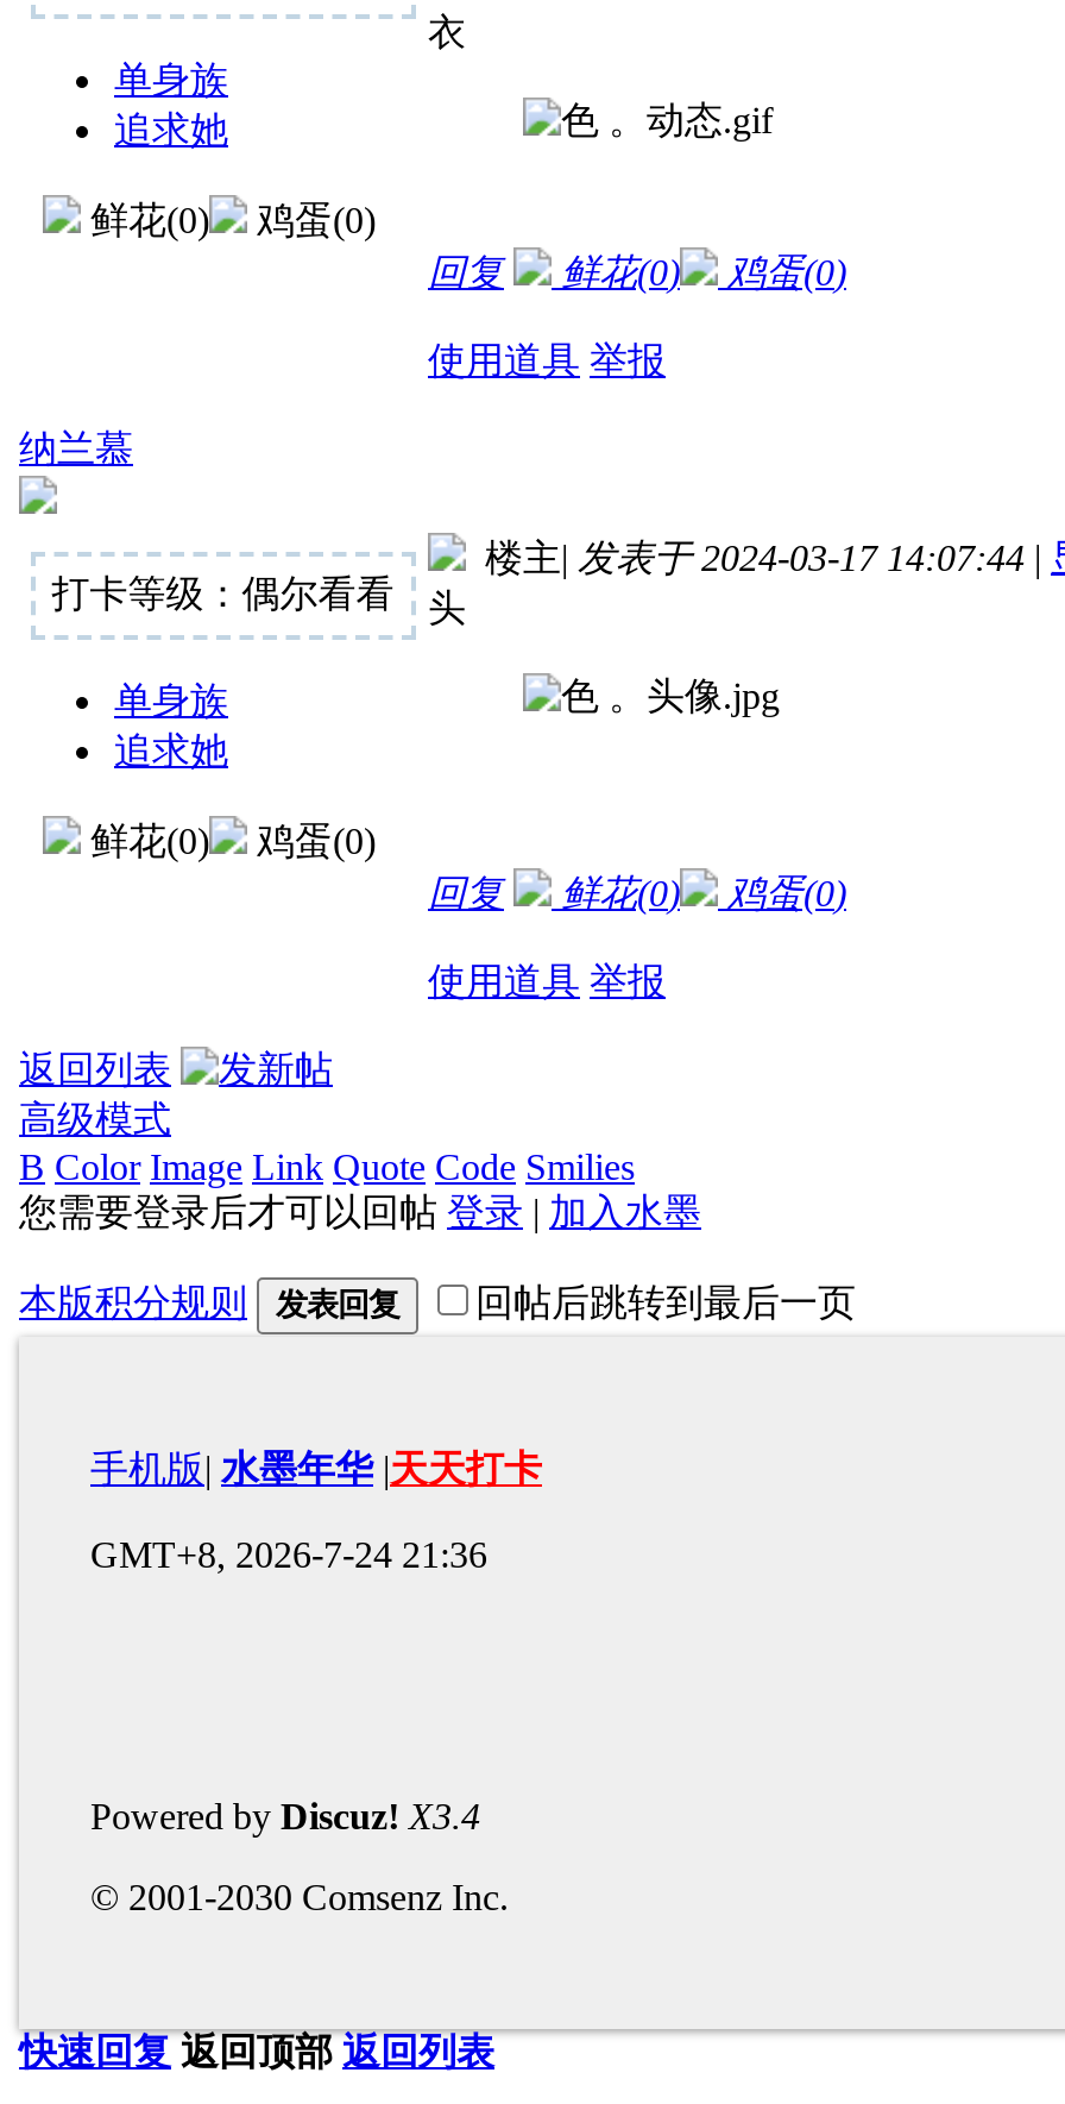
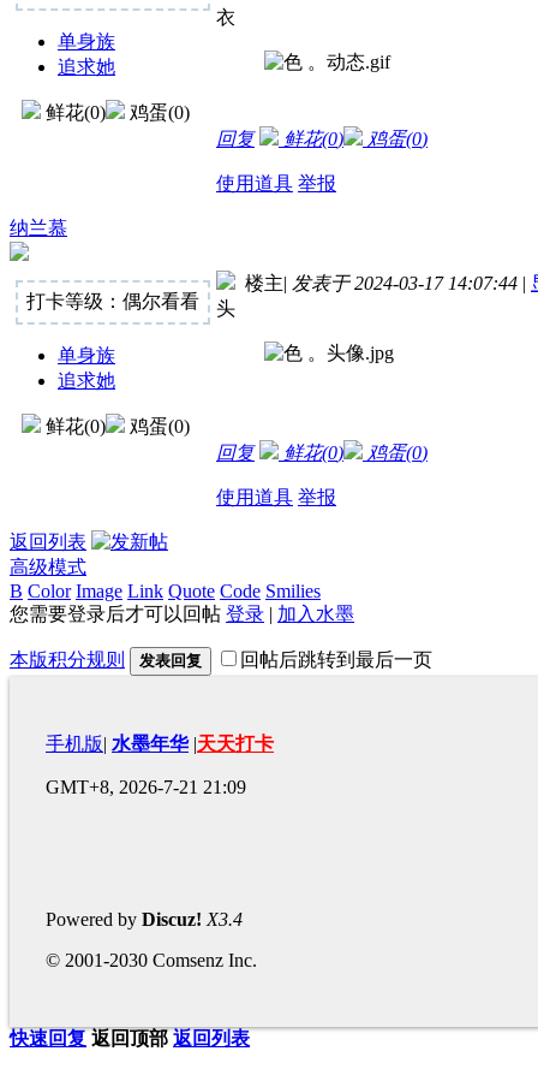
[90,1534,487,1574] GMT+8, 2026-7-24 21:36 -> [46,777,246,797] GMT+8, 2026-7-21 21:09

